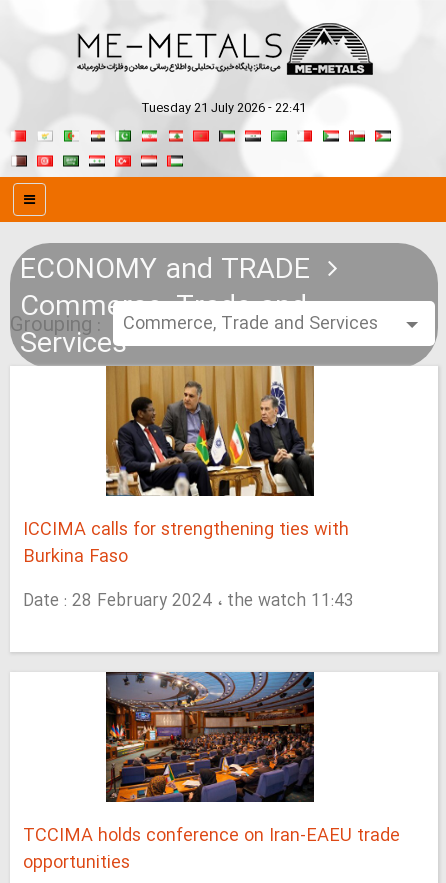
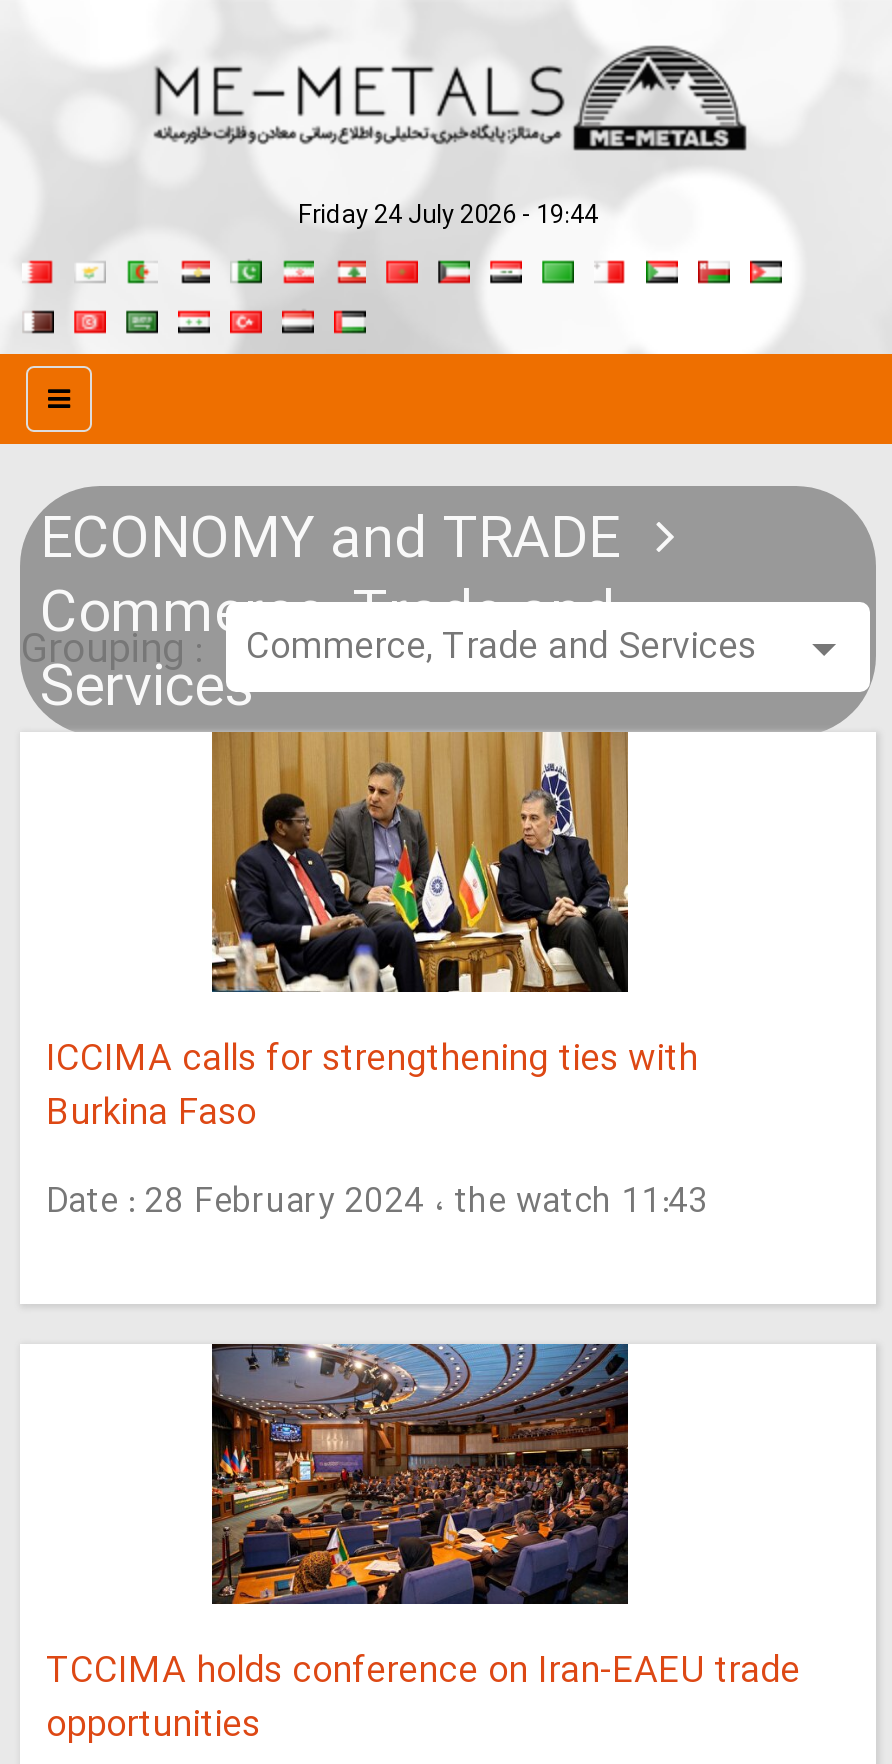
[142,98,306,118] Tuesday 21 July 2026 - 22:41 -> [298,196,598,236] Friday 24 July 2026 - 19:44

